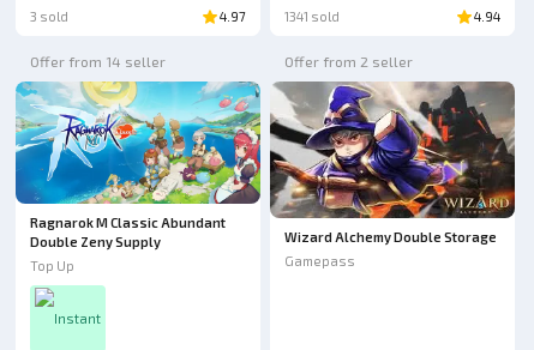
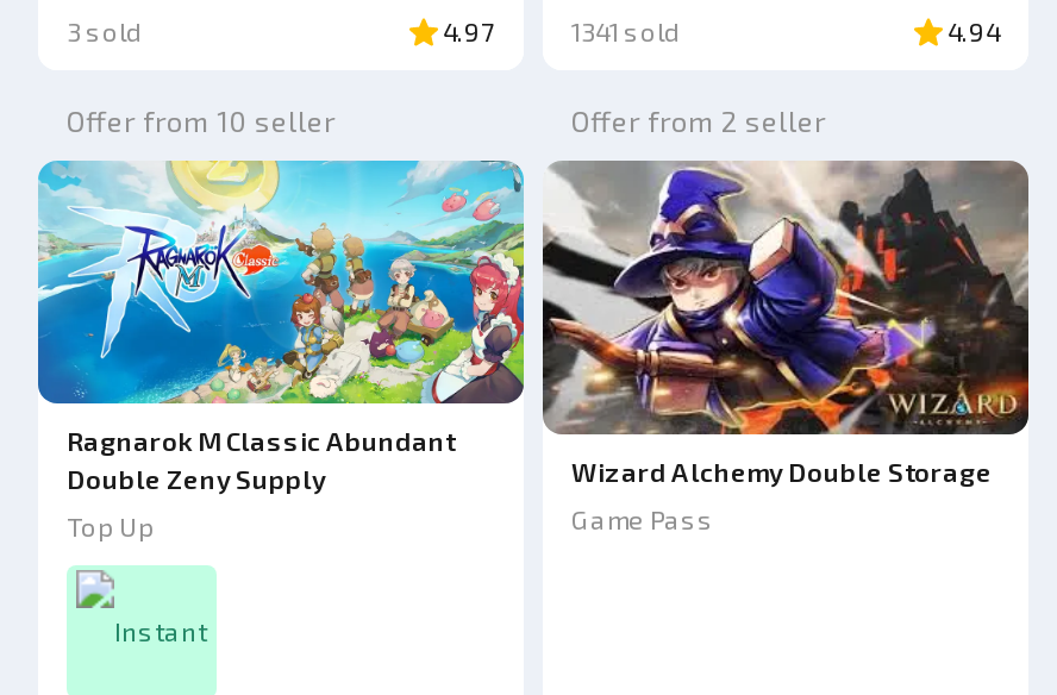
[30,53,166,70] Offer from 14 seller -> [67,105,336,138] Offer from 10 seller
[284,253,355,269] Gamepass -> [571,503,714,534] Game Pass

